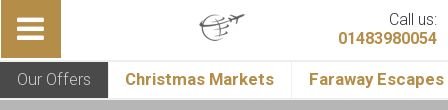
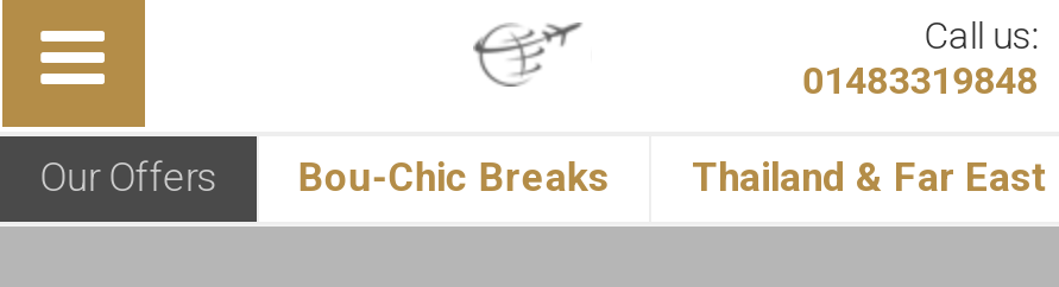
[338,29,437,48] 01483980054 -> [803,58,1038,103] 01483319848
[125,69,444,89] Christmas Markets | Faraway Escapes -> [298,154,1048,201] Bou-Chic Breaks | Thailand & Far East

